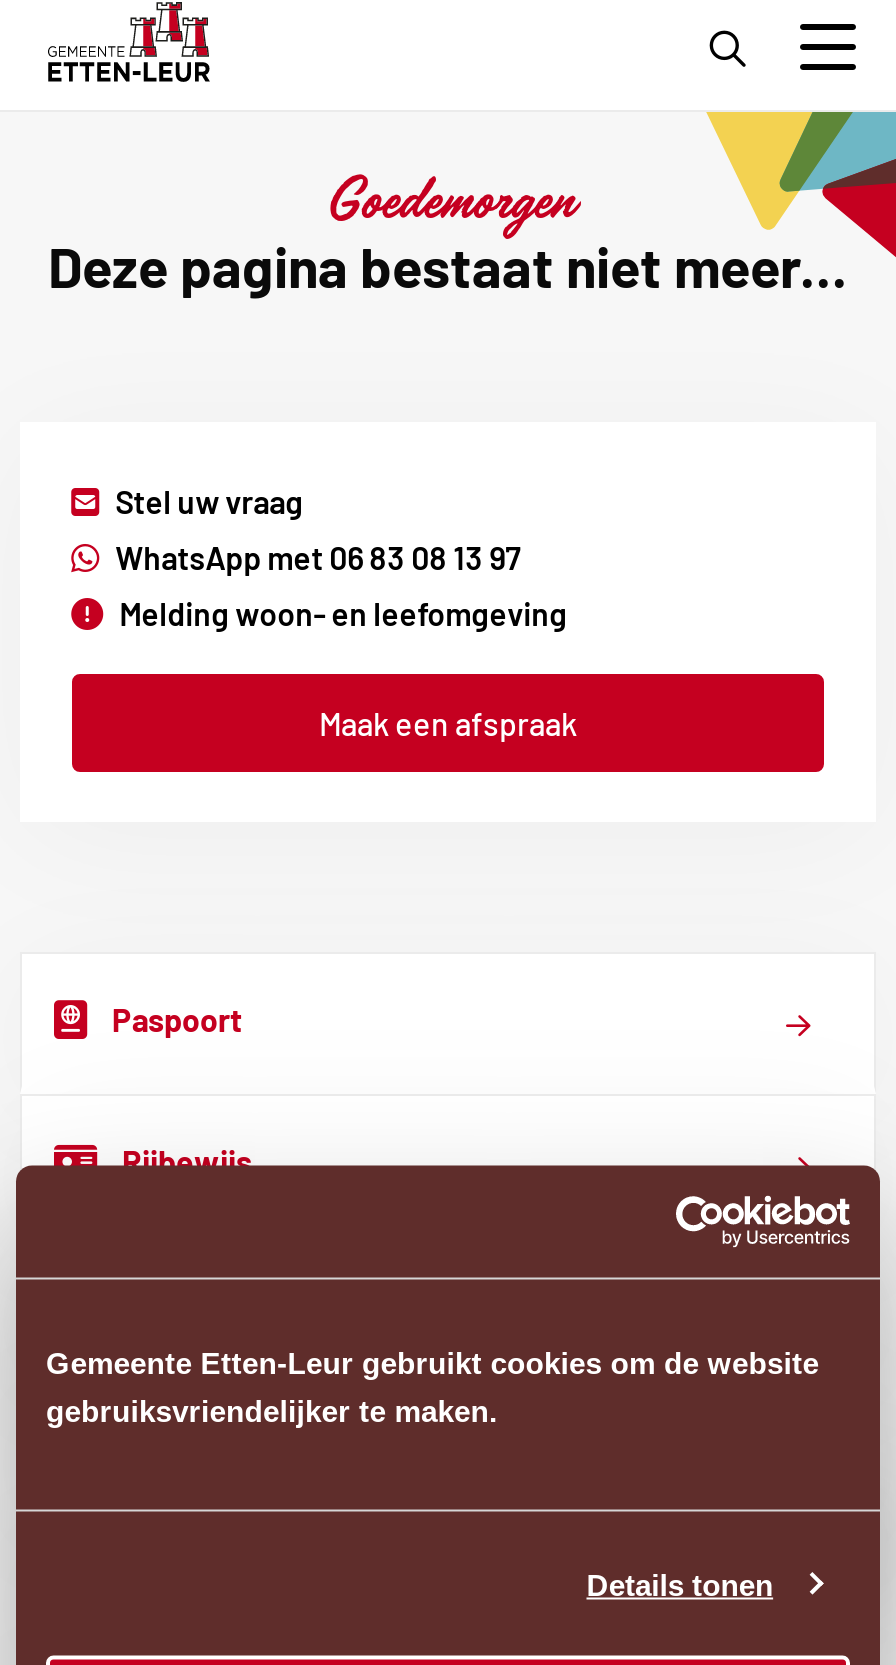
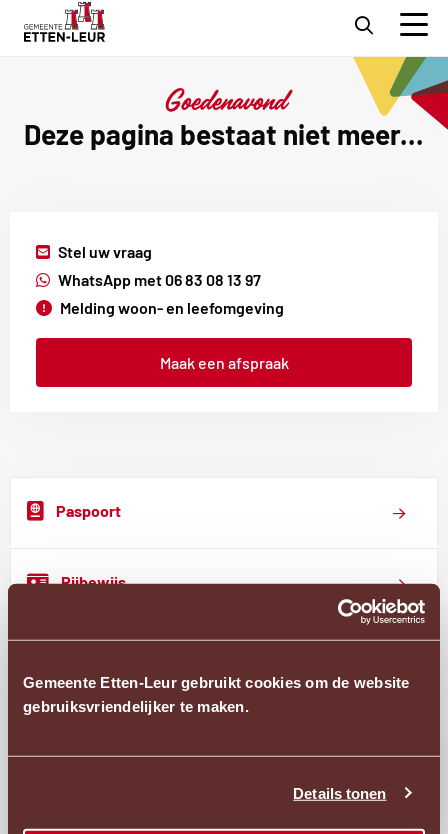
[325,162,571,238] Goedemorgen -> [163,82,285,120] Goedenavond

